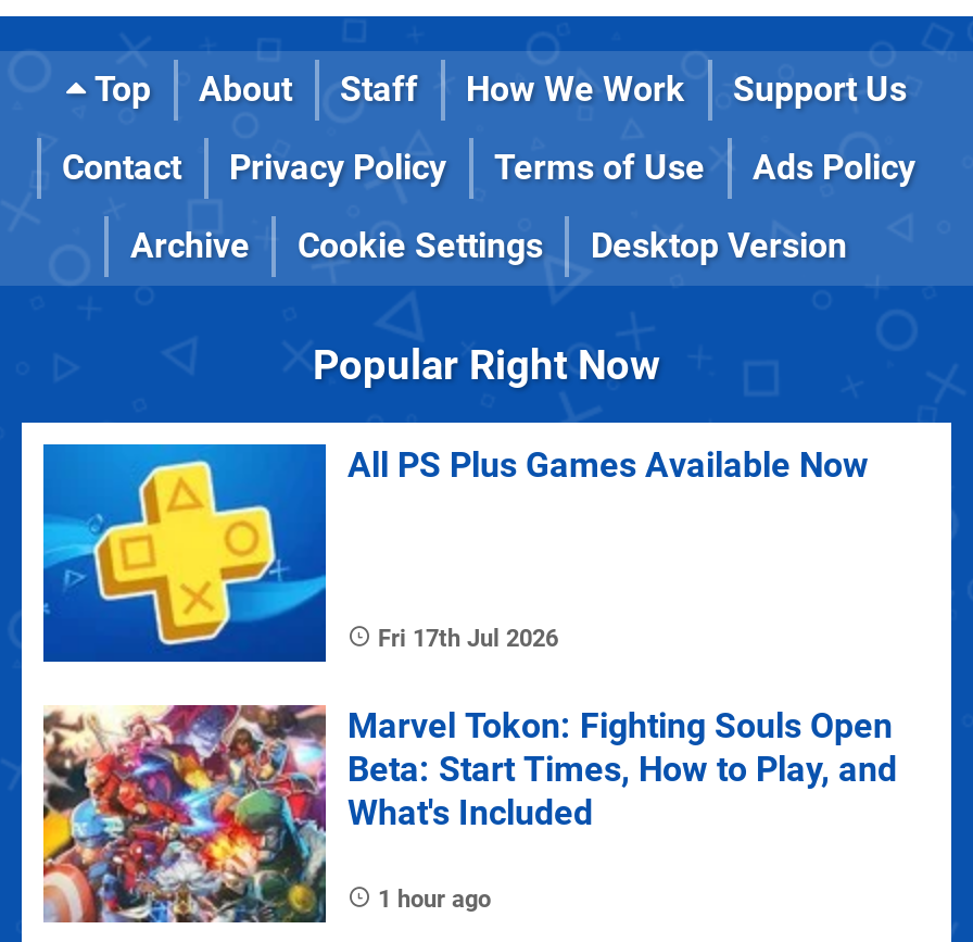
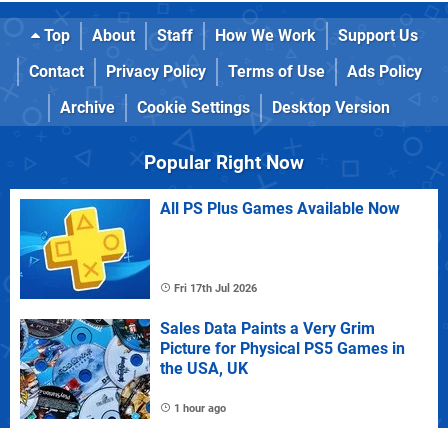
[41,703,897,925] [image] | Marvel Tokon: Fighting Souls Open | Beta: Start Times, How to Play, and | What's Included -> [19,318,405,420] [image] | Sales Data Paints a Very Grim | Picture for Physical PS5 Games in | the USA, UK

